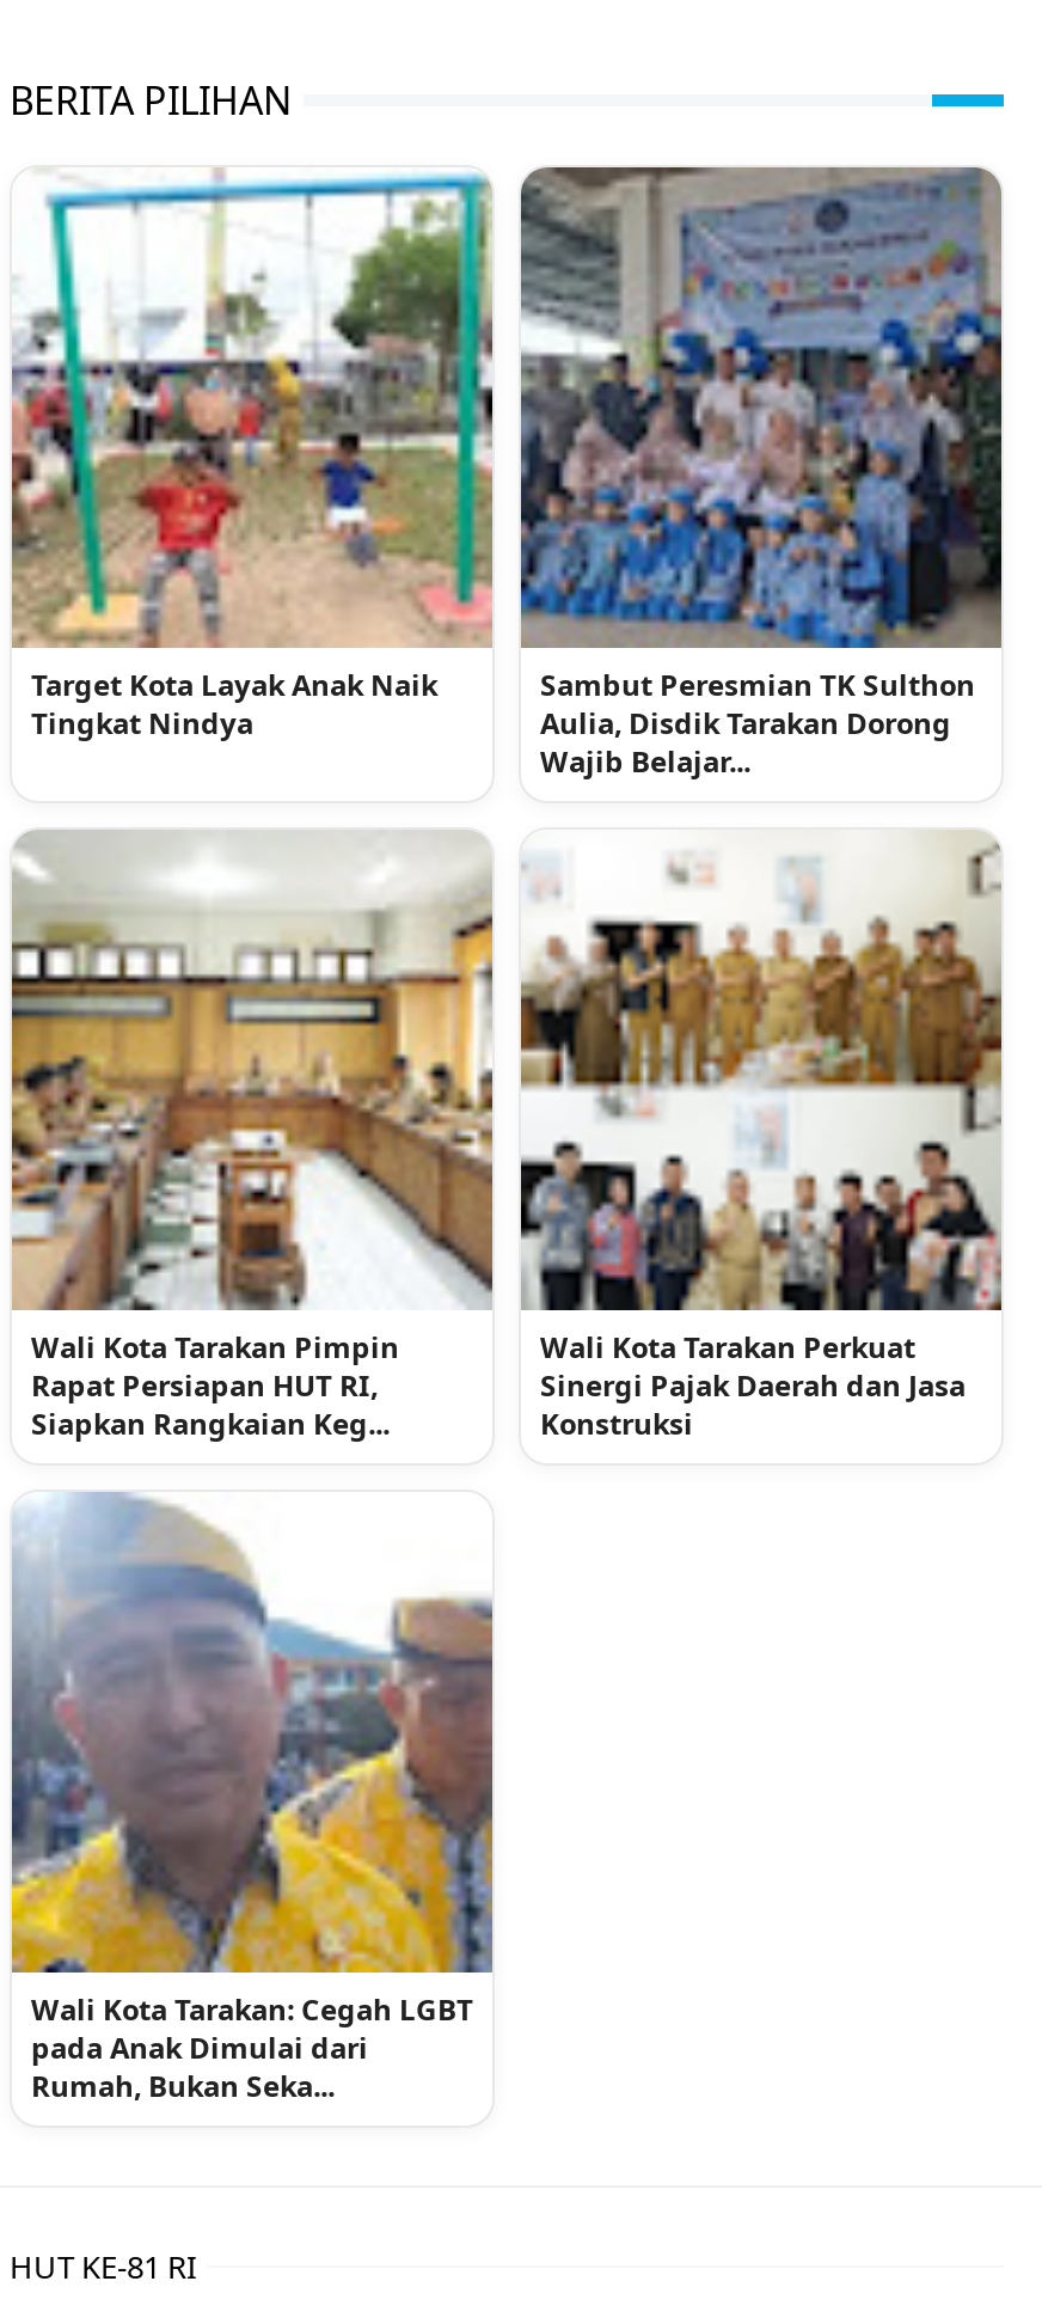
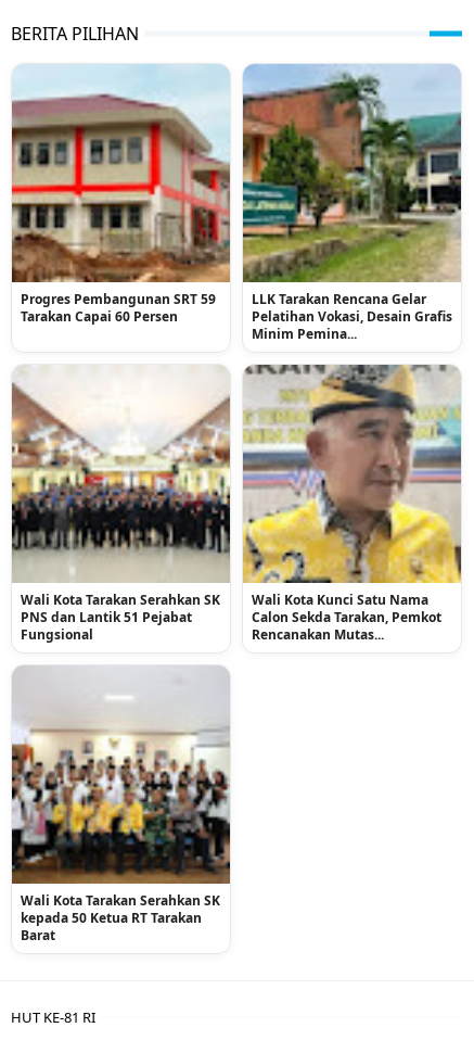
[12,167,495,743] [image] | Target Kota Layak Anak Naik | Tingkat Nindya -> [11,64,231,325] [image] | Progres Pembangunan SRT 59 | Tarakan Capai 60 Persen
[519,165,1004,781] [image] | Sambut Peresmian TK Sulthon | Aulia, Disdik Tarakan Dorong | Wajib Belajar... -> [242,64,461,343] [image] | LLK Tarakan Rencana Gelar | Pelatihan Vokasi, Desain Grafis | Minim Pemina...
[10,830,495,1444] [image] | Wali Kota Tarakan Pimpin | Rapat Persiapan HUT RI, | Siapkan Rangkaian Keg... -> [11,366,231,644] [image] | Wali Kota Tarakan Serahkan SK | PNS dan Lantik 51 Pejabat | Fungsional
[519,830,1004,1444] [image] | Wali Kota Tarakan Perkuat | Sinergi Pajak Daerah dan Jasa | Konstruksi -> [242,364,462,644] [image] | Wali Kota Kunci Satu Nama | Calon Sekda Tarakan, Pemkot | Rencanakan Mutas...
[10,1494,495,2106] [image] | Wali Kota Tarakan: Cegah LGBT | pada Anak Dimulai dari | Rumah, Bukan Seka... -> [11,665,231,944] [image] | Wali Kota Tarakan Serahkan SK | kepada 50 Ketua RT Tarakan | Barat

